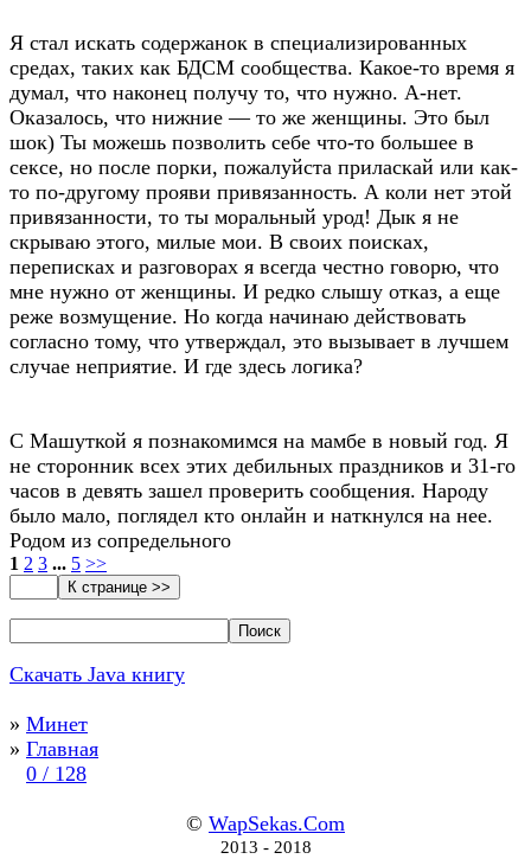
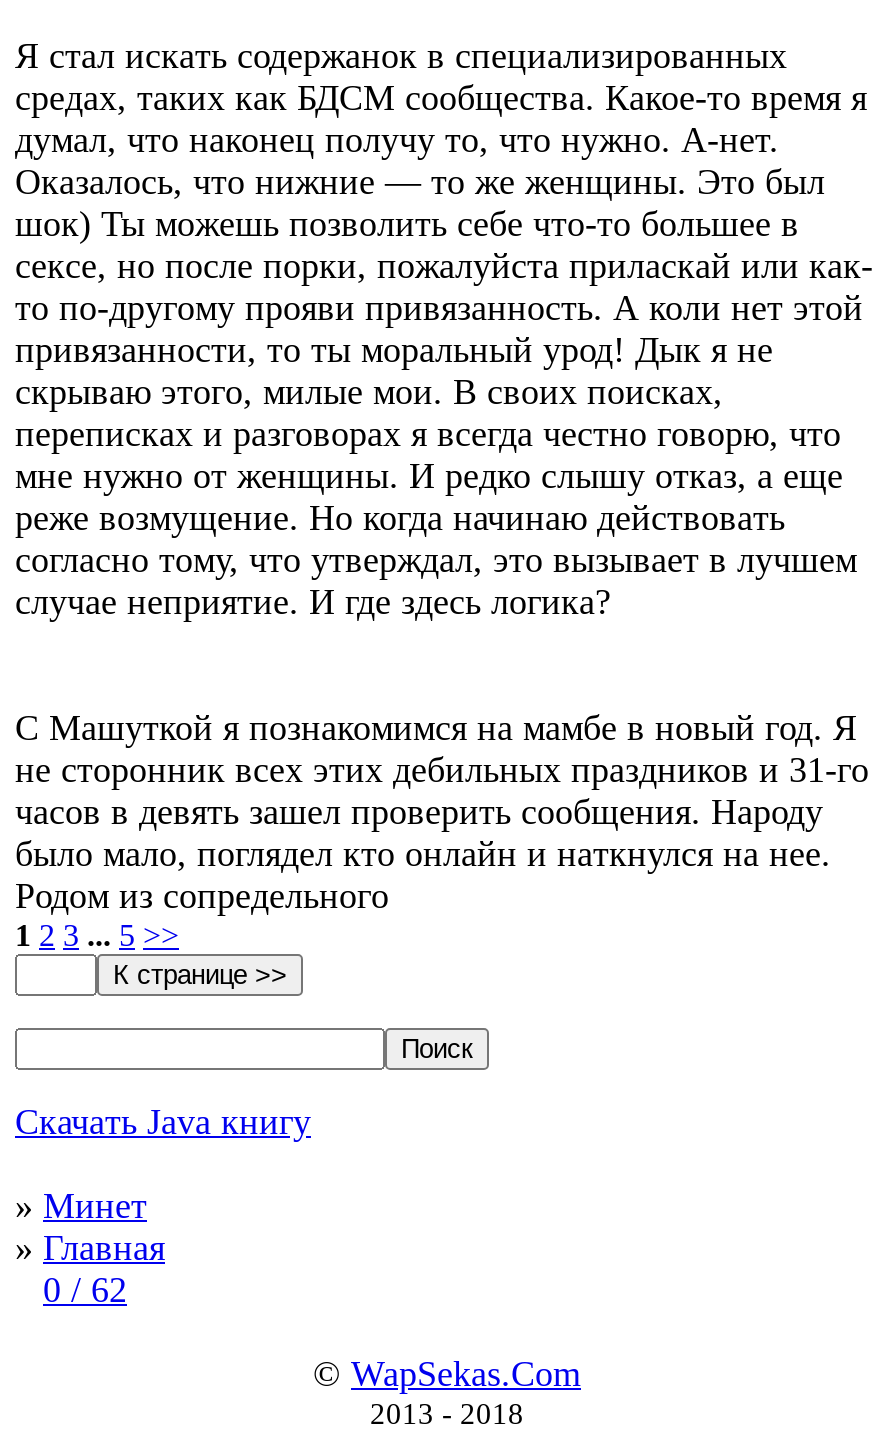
[26,762,87,786] 0 / 128 -> [43,1270,127,1310] 0 / 62

